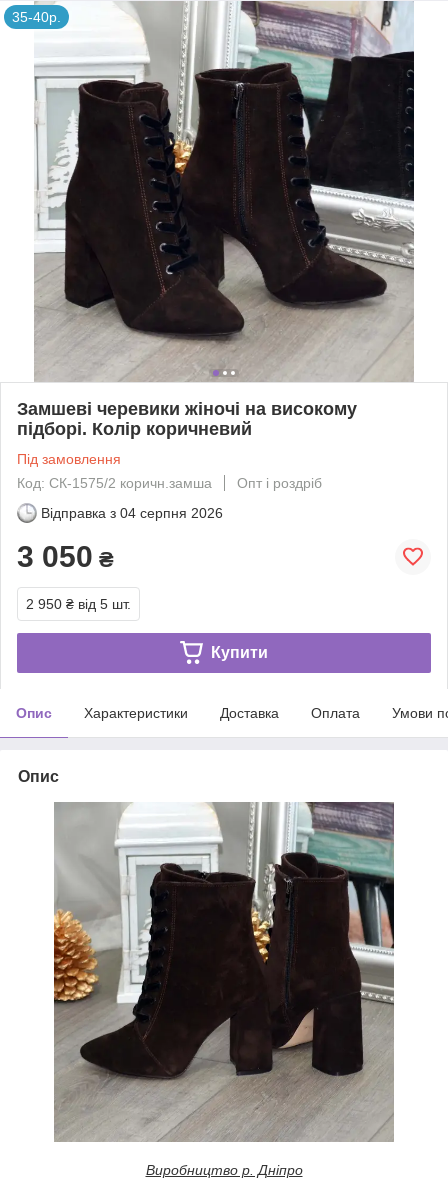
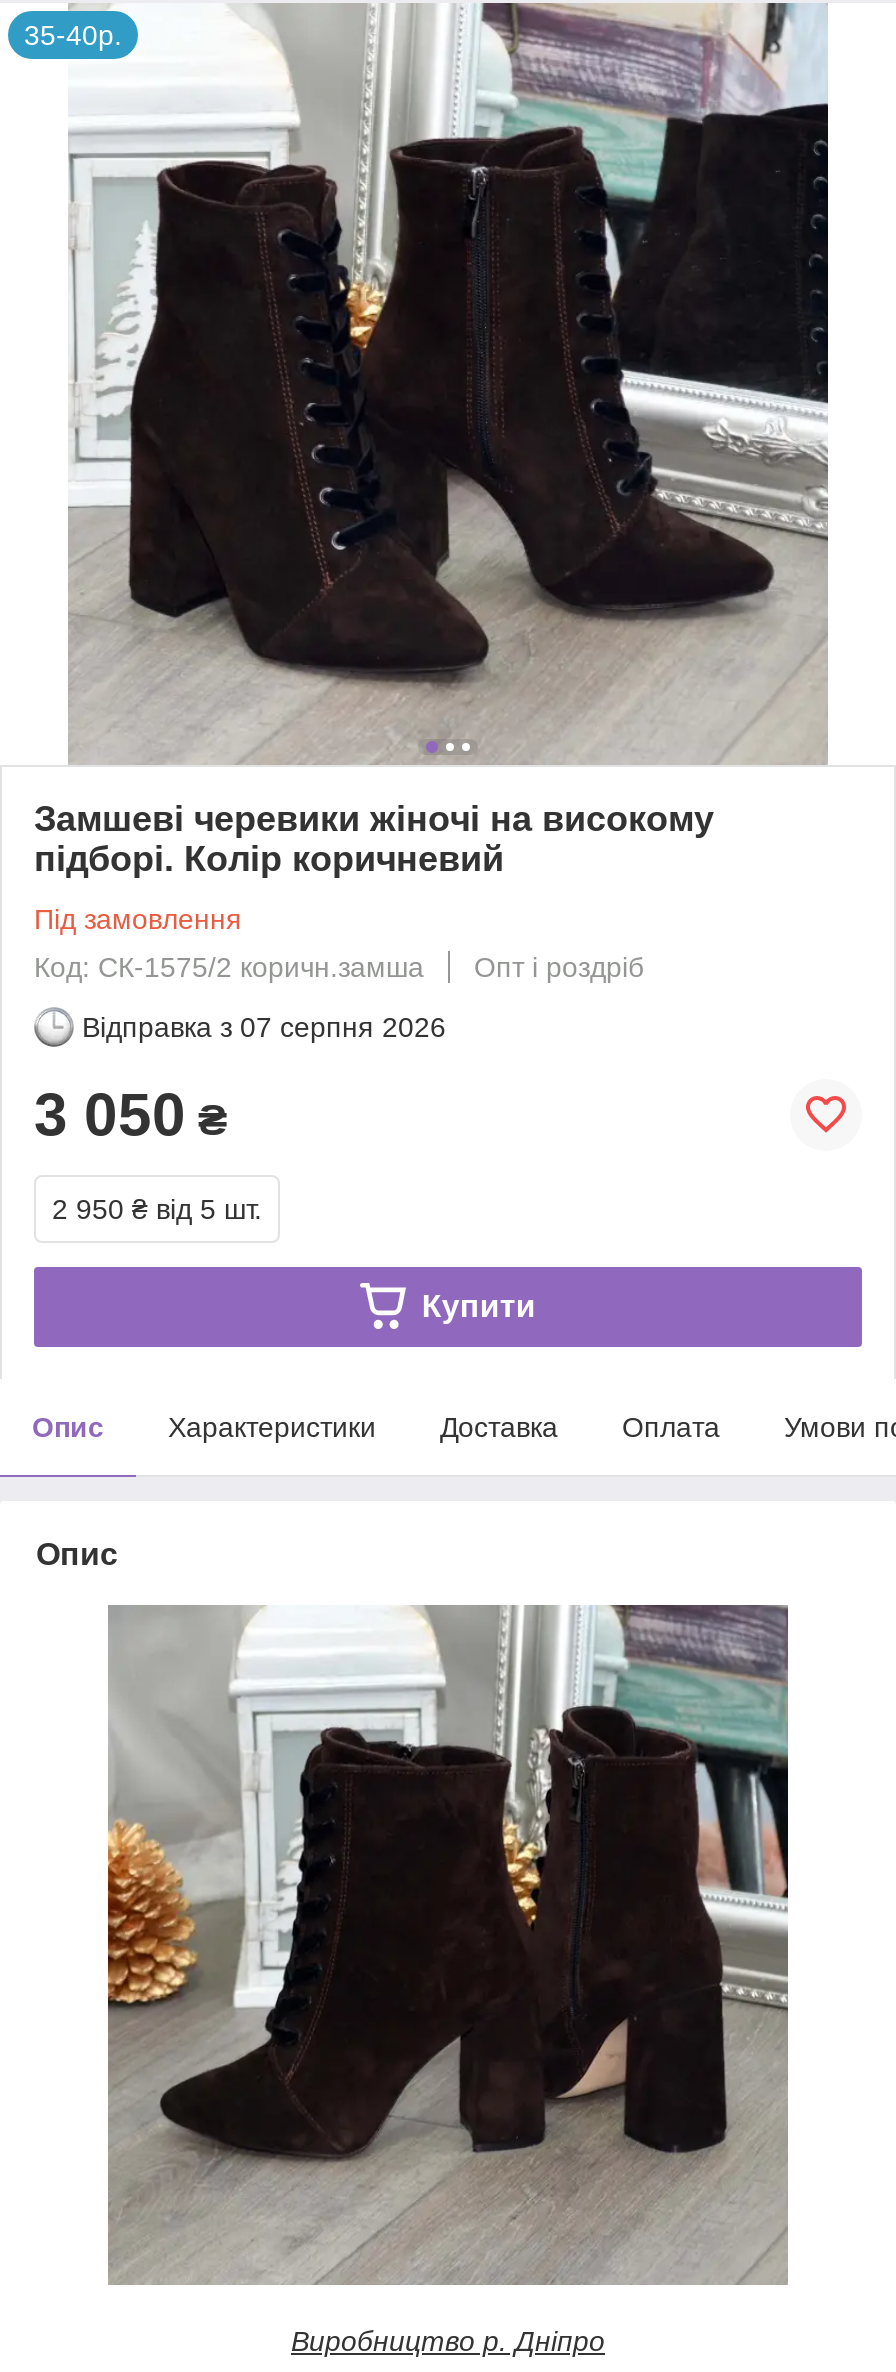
[41,505,223,521] Відправка з 04 серпня 2026 -> [82,1011,446,1043] Відправка з 07 серпня 2026

